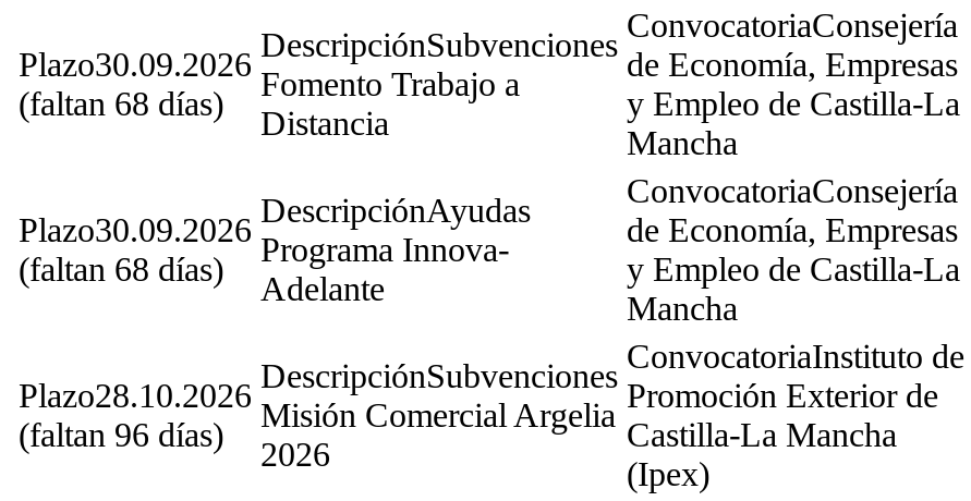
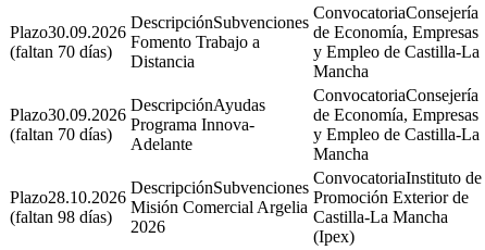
[19,86,223,123] (faltan 68 días) -> [10,43,112,61] (faltan 70 días)
[19,251,223,288] (faltan 68 días) -> [10,125,112,144] (faltan 70 días)
[19,417,223,454] (faltan 96 días) -> [10,208,112,227] (faltan 98 días)

